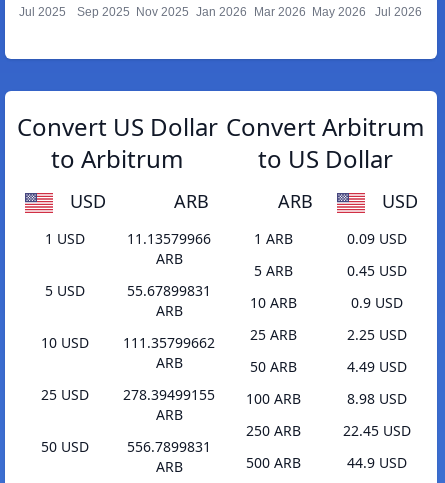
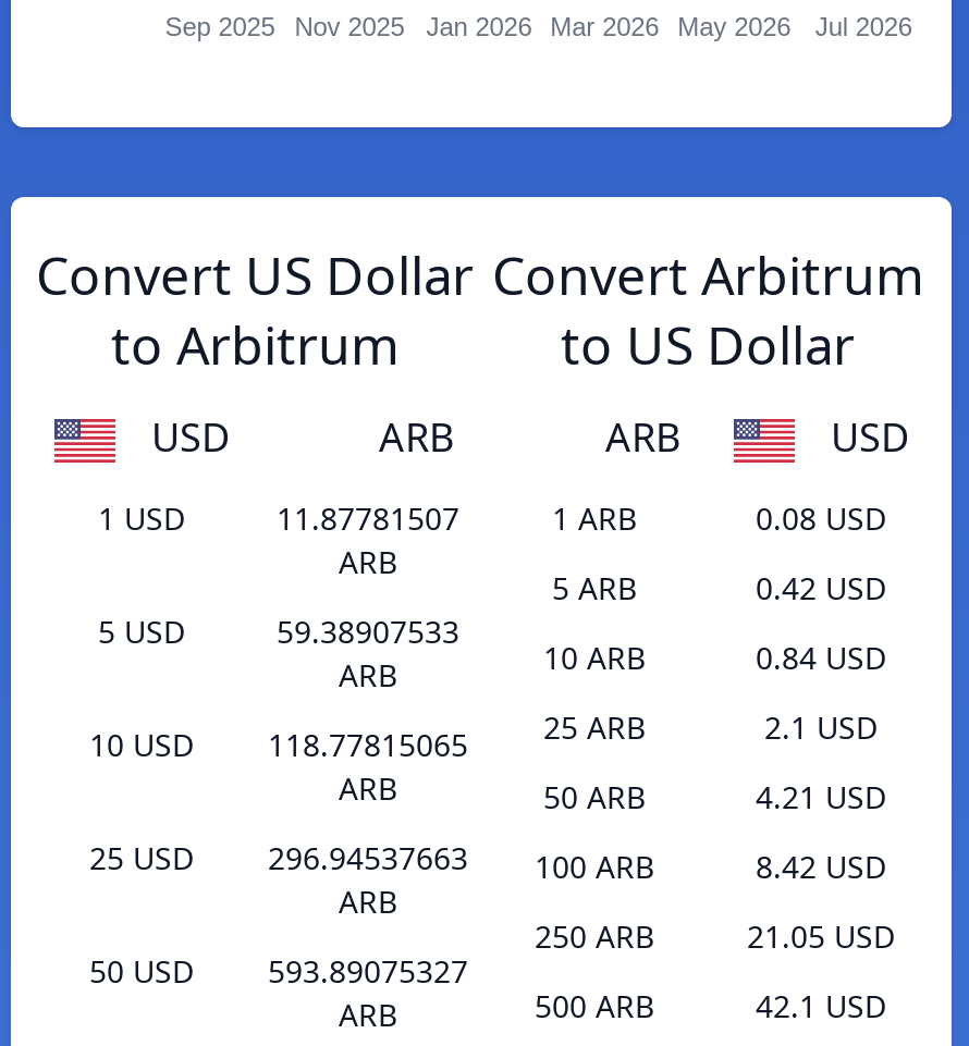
[19,5,366,19] Jul 2025 | Sep 2025 Nov 2025 Jan 2026 Mar 2026 May 2026 -> [165,11,791,41] Sep 2025 | Nov 2025 | Jan 2026 | Mar 2026 | May 2026
[127,229,211,248] 11.13579966 -> [277,498,459,539] 11.87781507
[347,229,407,248] 0.09 USD -> [756,498,886,539] 0.08 USD
[347,261,407,280] 0.45 USD -> [756,567,886,609] 0.42 USD
[127,281,211,300] 55.67899831 -> [277,611,459,652] 59.38907533
[351,293,403,312] 0.9 USD -> [756,637,886,678] 0.84 USD
[41,325,296,352] 10 USD 111.35799662 25 ARB -> [89,707,646,765] 10 USD 118.77815065 25 ARB
[347,325,407,344] 2.25 USD -> [764,707,878,748] 2.1 USD
[347,357,407,376] 4.49 USD -> [756,776,886,818] 4.21 USD
[41,385,300,408] 25 USD 278.39499155 100 ARB -> [89,837,654,887] 25 USD 296.94537663 100 ARB
[347,389,407,408] 8.98 USD -> [756,846,886,887] 8.42 USD
[343,421,411,440] 22.45 USD -> [747,916,895,957] 21.05 USD
[41,437,211,456] 50 USD 556.7899831 -> [89,950,468,992] 50 USD 593.89075327
[347,453,407,472] 44.9 USD -> [756,985,886,1027] 42.1 USD

